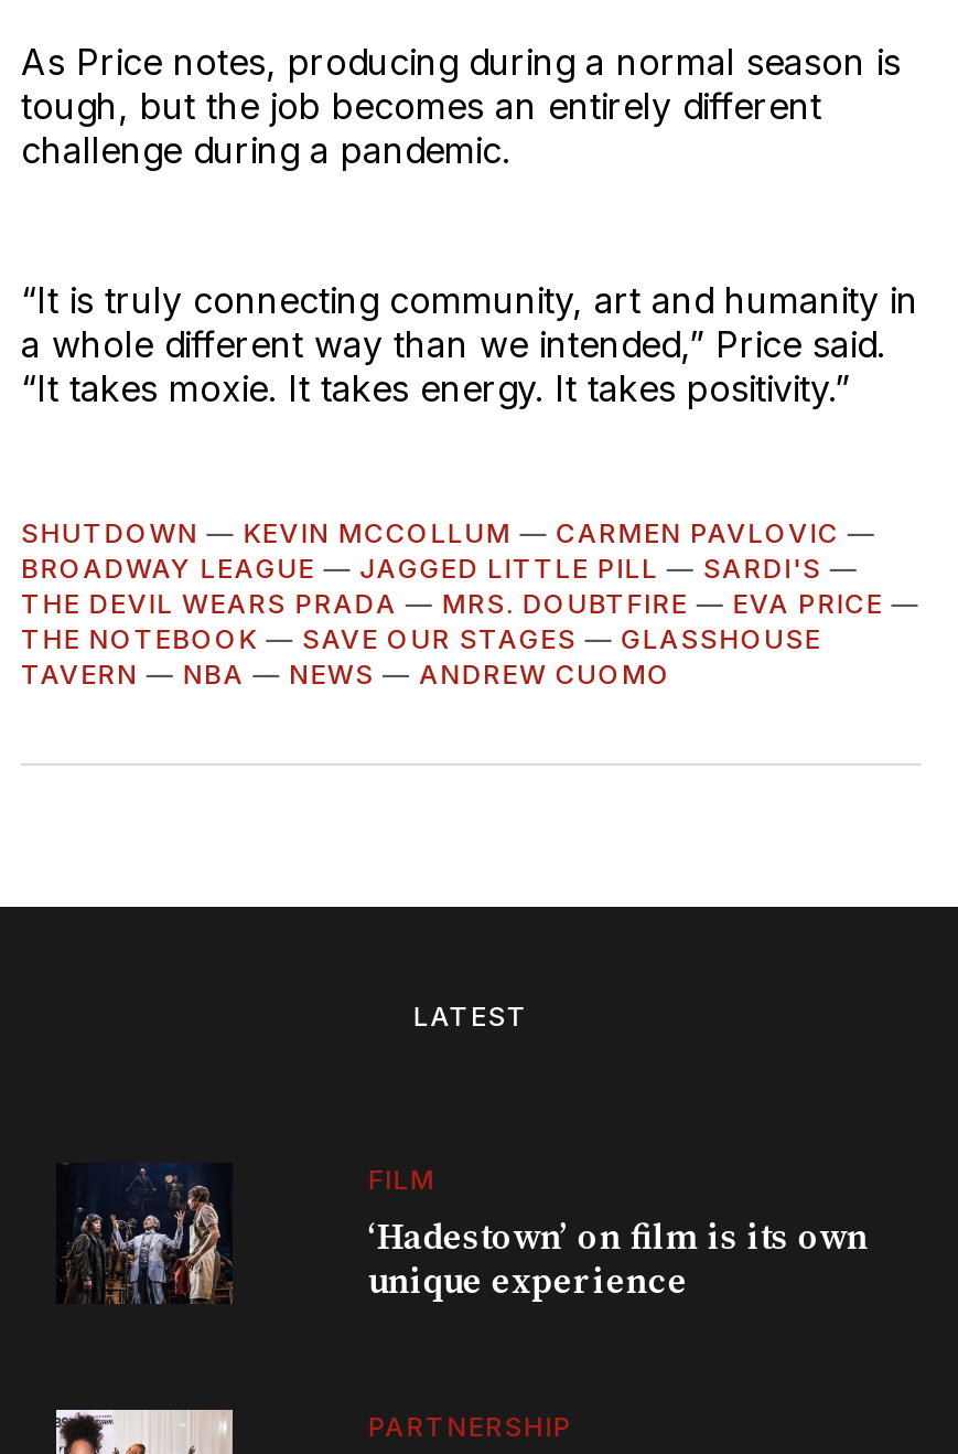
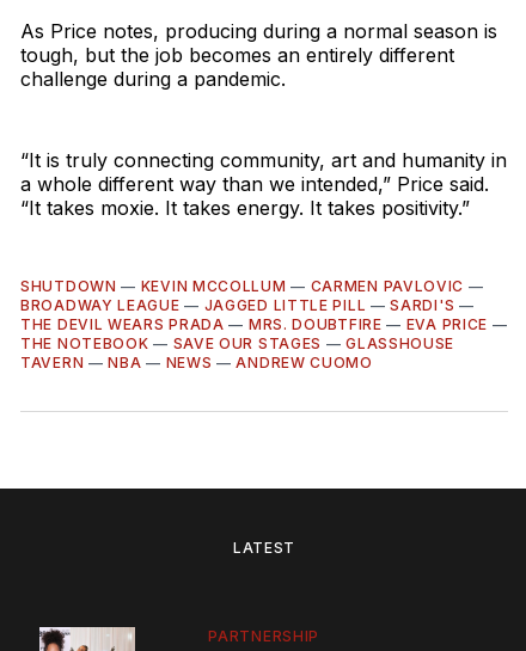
[74,1165,233,1306] [image] -> none
[368,1162,868,1303] FILM | ‘Hadestown’ on film is its own | unique experience -> none

